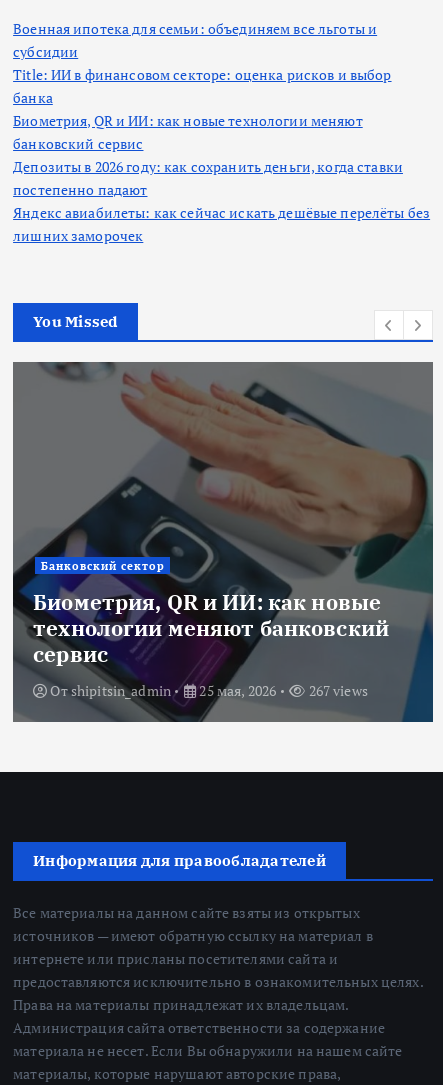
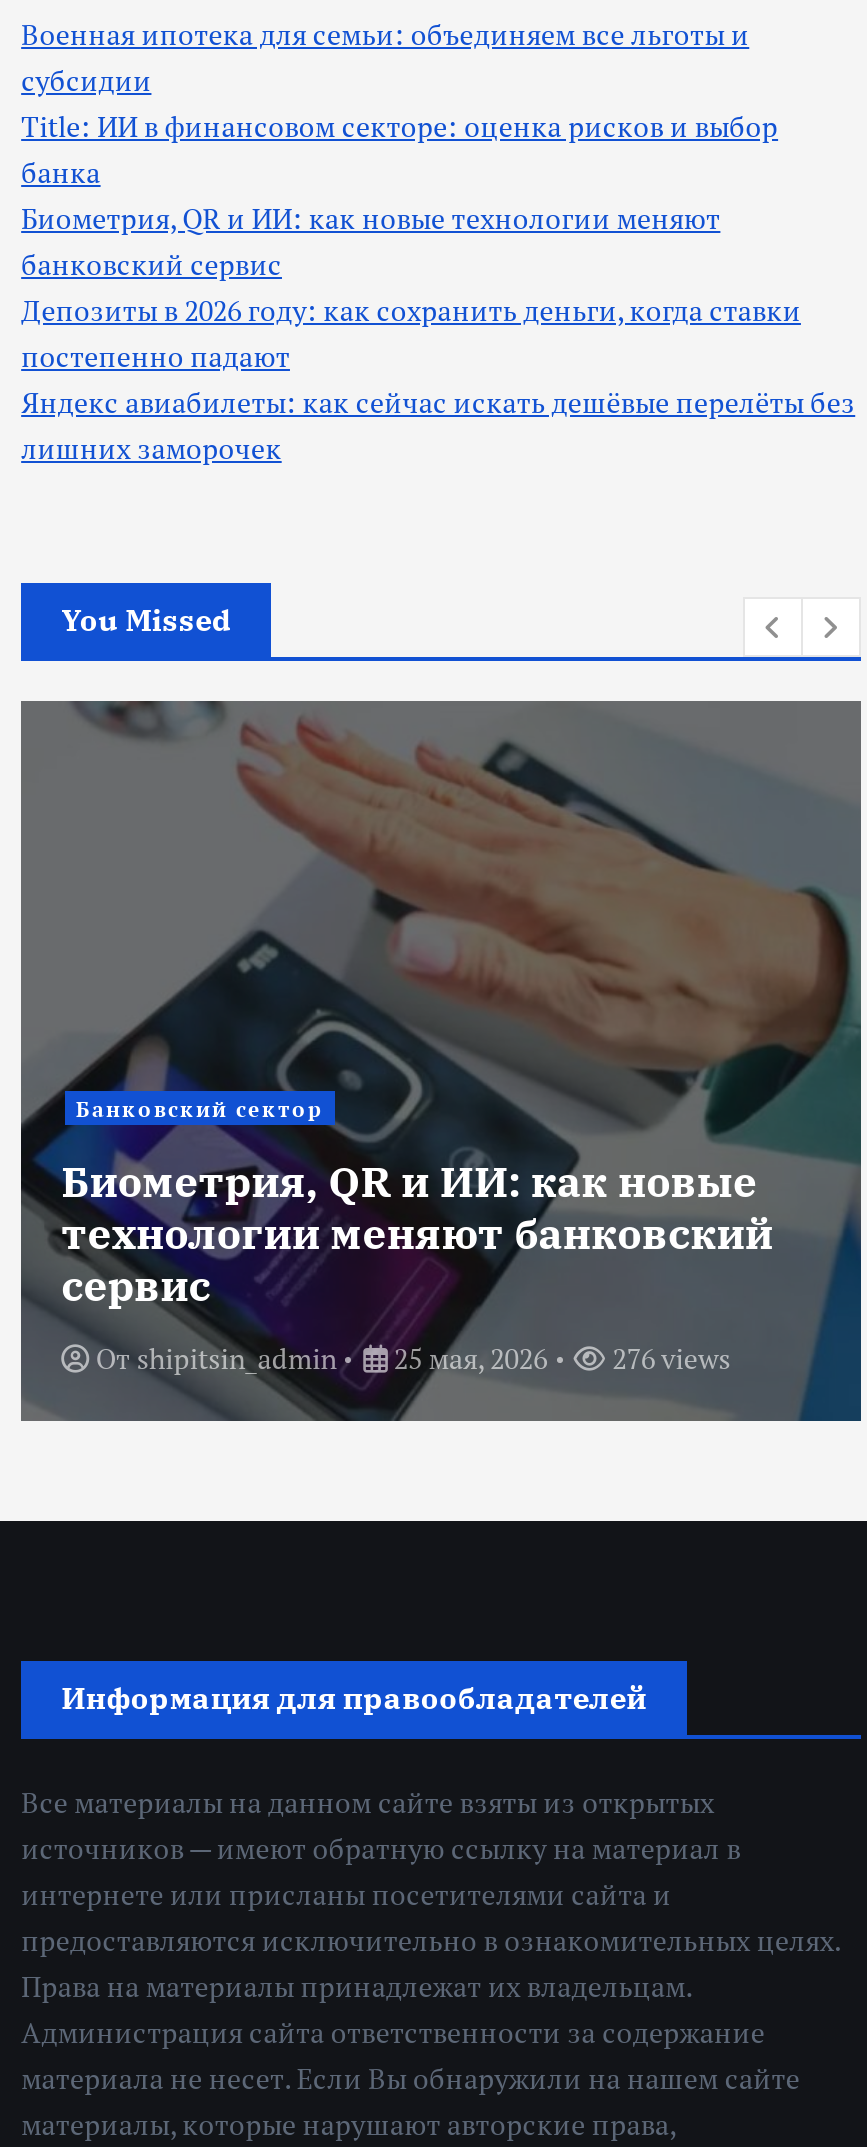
[305,681,368,700] 267 views -> [606,1339,731,1377] 276 views

